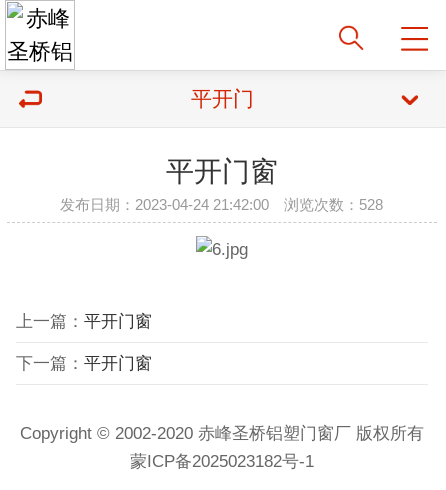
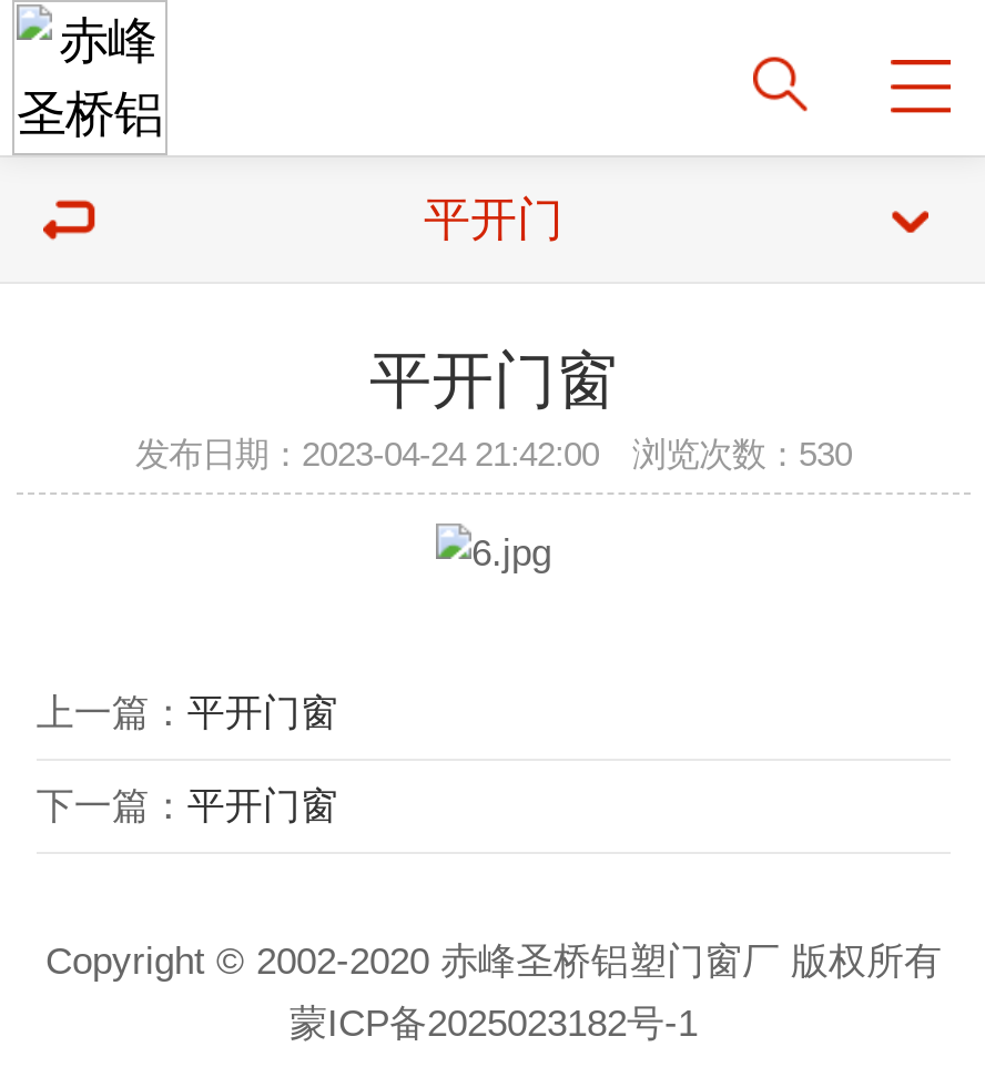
[60,196,383,213] 发布日期：2023-04-24 21:42:00 浏览次数：528 -> [135,435,852,473] 发布日期：2023-04-24 21:42:00 浏览次数：530

